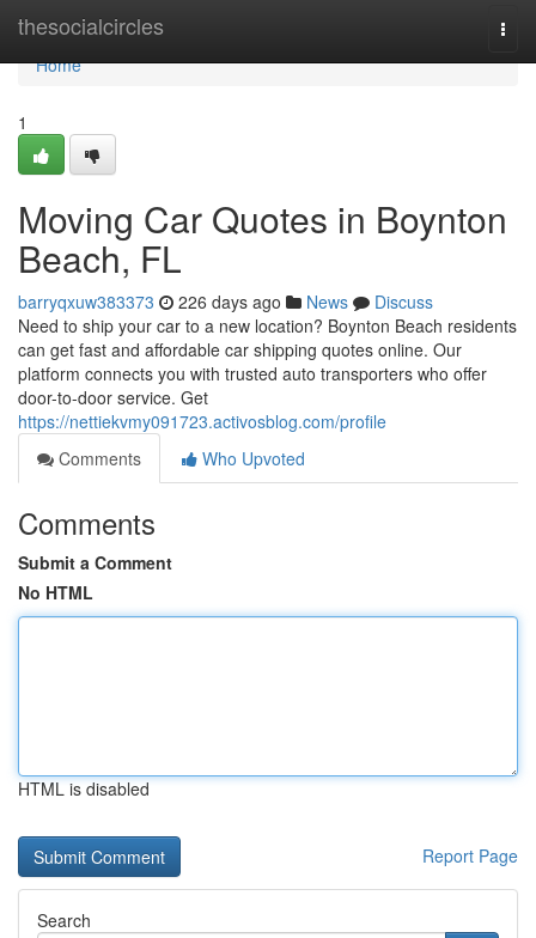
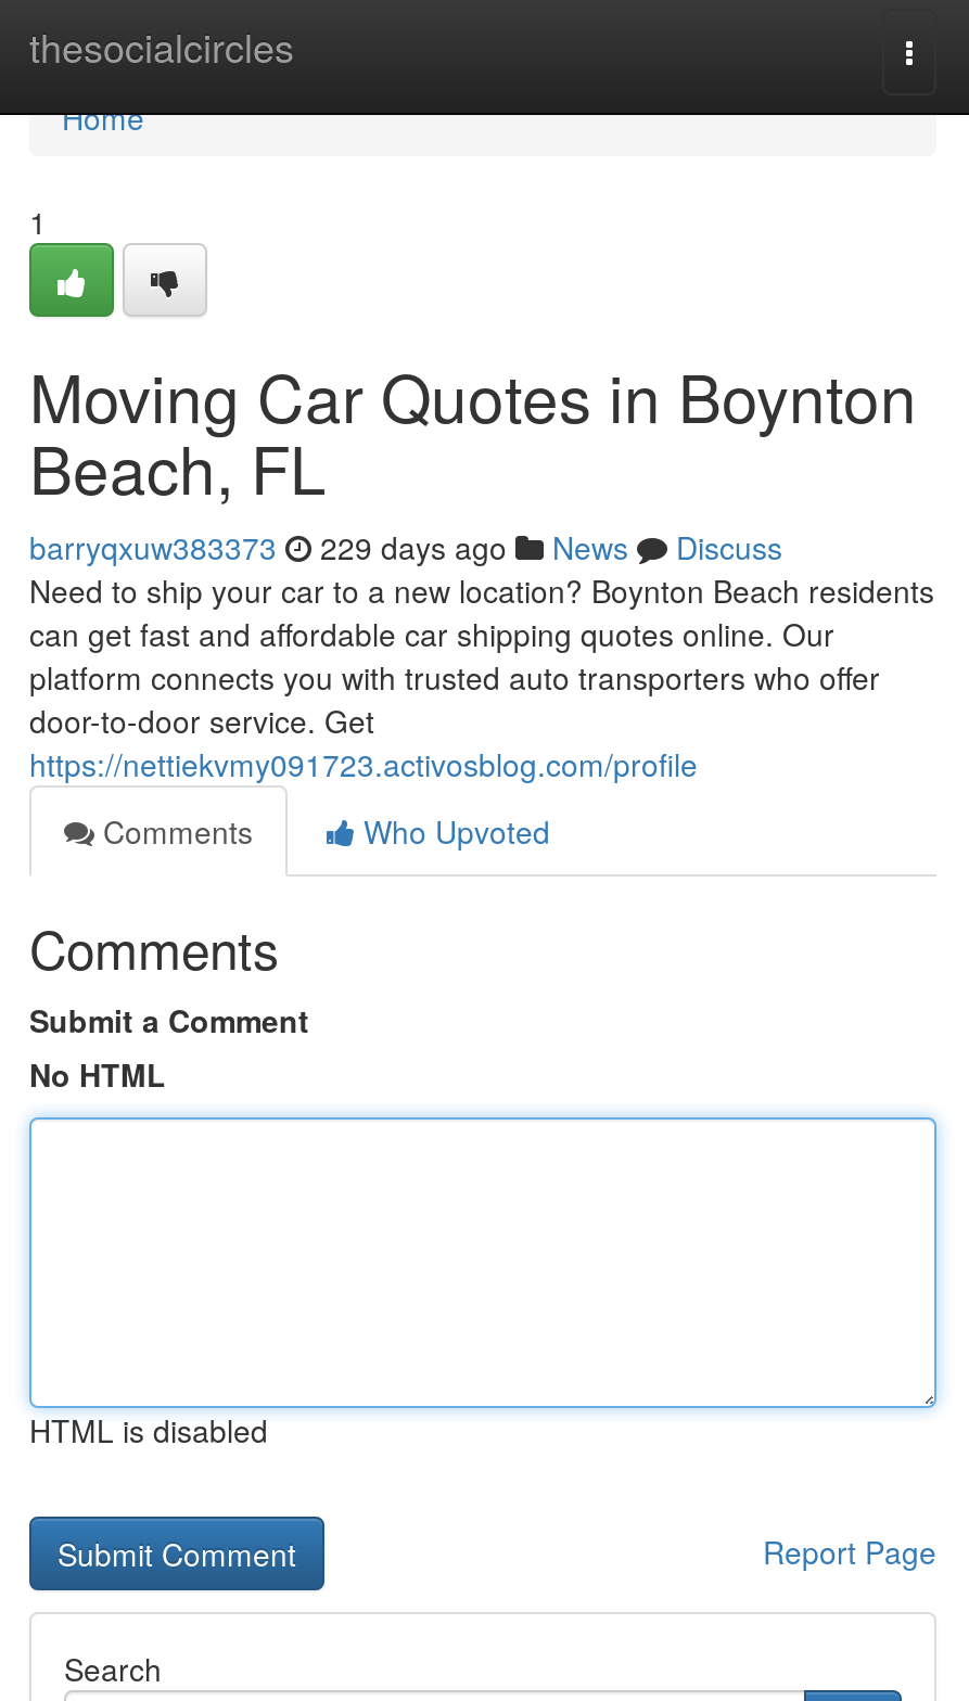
[18,290,433,313] barryqxuw383373 226 days ago News Discuss -> [29,525,782,568] barryqxuw383373 229 days ago News Discuss

